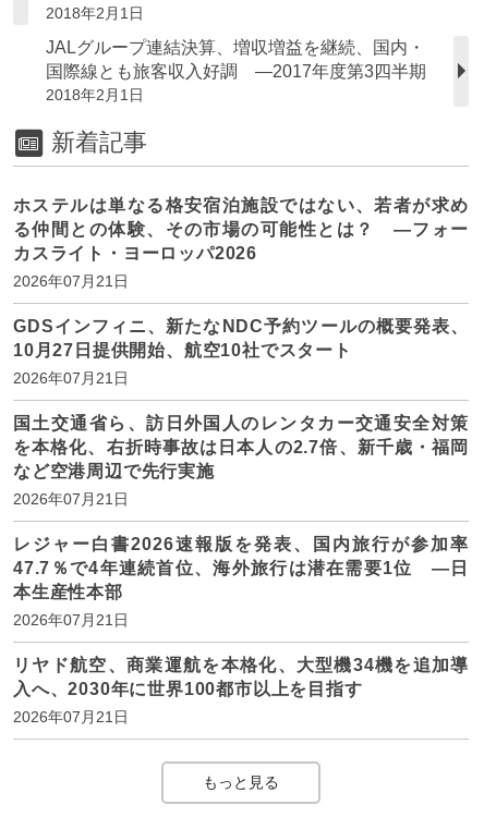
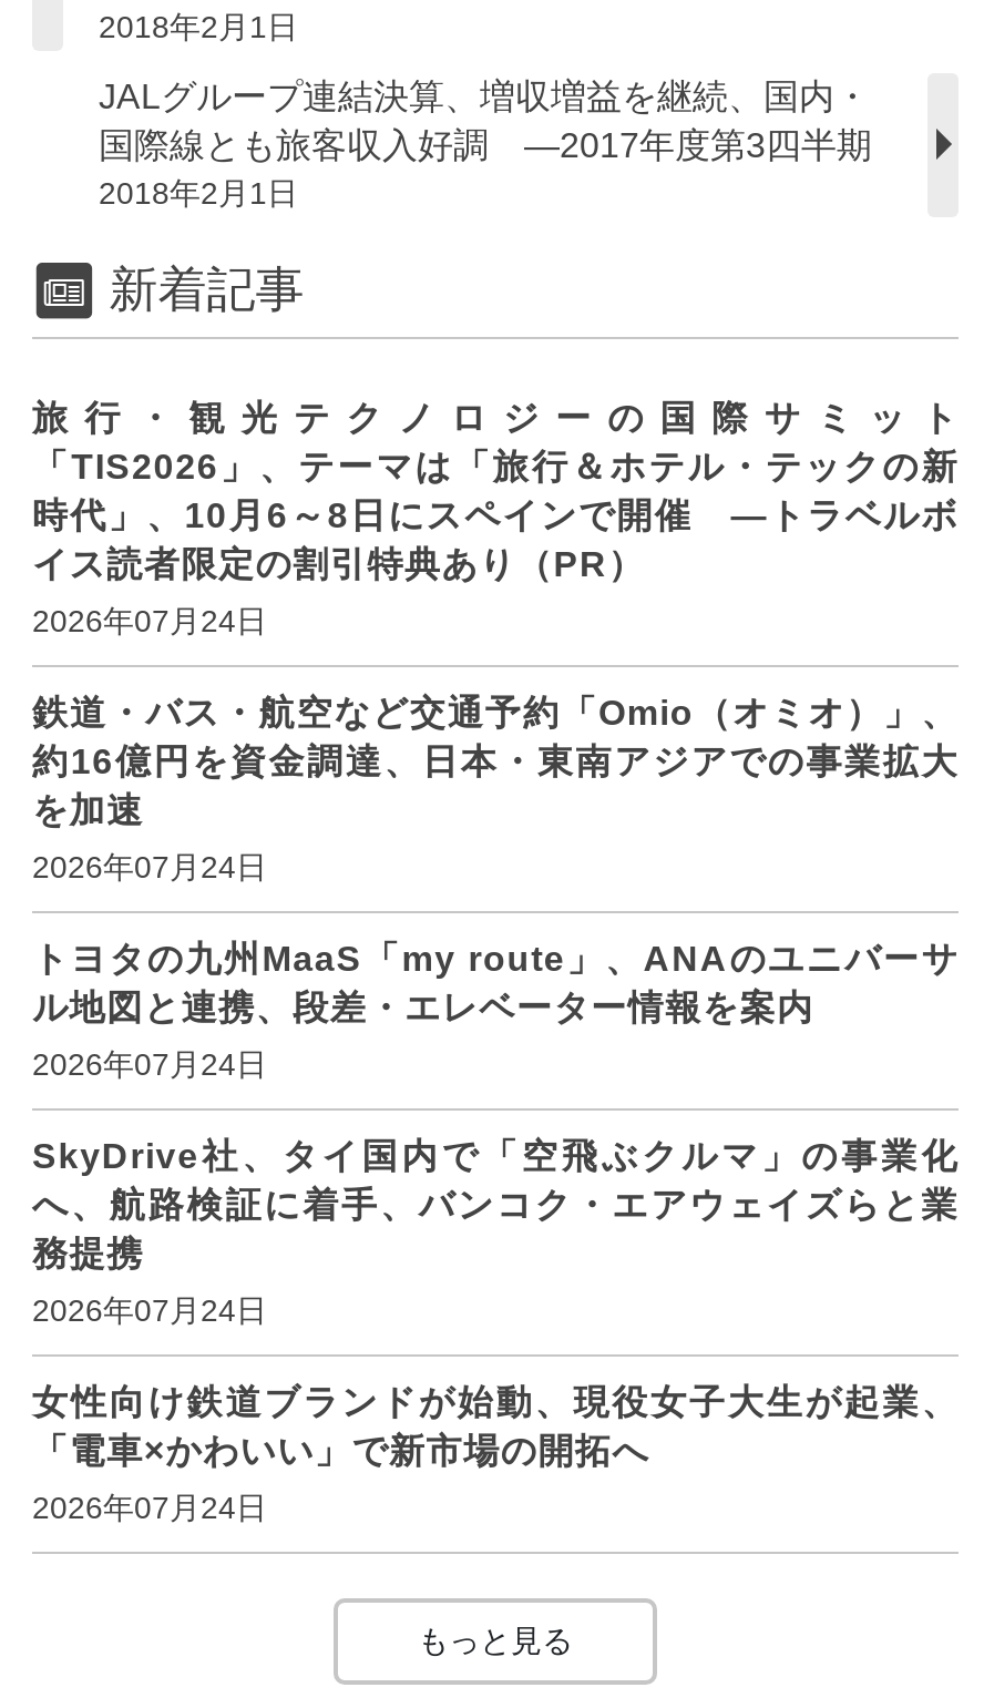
[13,196,469,262] ホステルは単なる格安宿泊施設ではない、若者が求め | る仲間との体験、その市場の可能性とは？ ―フォー | カスライト・ヨーロッパ2026 -> [32,398,959,582] 旅行・観光テクノロジーの国際サミット | 「TIS2026」、テーマは「旅行＆ホテル・テックの新 | 時代」、10月6～8日にスペインで開催 ―トラベルボ | イス読者限定の割引特典あり（PR）
[13,272,129,289] 2026年07月21日 -> [32,602,267,638] 2026年07月24日
[13,317,469,359] GDSインフィニ、新たなNDC予約ツールの概要発表、 | 10月27日提供開始、航空10社でスタート -> [32,693,959,828] 鉄道・バス・航空など交通予約「Omio（オミオ）」、 | 約16億円を資金調達、日本・東南アジアでの事業拡大 | を加速
[13,369,129,386] 2026年07月21日 -> [32,848,267,884] 2026年07月24日
[13,414,469,480] 国土交通省ら、訪日外国人のレンタカー交通安全対策 | を本格化、右折時事故は日本人の2.7倍、新千歳・福岡 | など空港周辺で先行実施 -> [32,939,959,1025] トヨタの九州MaaS「my route」、ANAのユニバーサ | ル地図と連携、段差・エレベーター情報を案内
[13,490,129,507] 2026年07月21日 -> [32,1045,267,1081] 2026年07月24日
[13,534,469,601] レジャー白書2026速報版を発表、国内旅行が参加率 | 47.7％で4年連続首位、海外旅行は潜在需要1位 ―日 | 本生産性本部 -> [32,1136,959,1272] SkyDrive社、タイ国内で「空飛ぶクルマ」の事業化 | へ、航路検証に着手、バンコク・エアウェイズらと業 | 務提携
[13,611,129,628] 2026年07月21日 -> [32,1291,267,1327] 2026年07月24日
[13,655,469,698] リヤド航空、商業運航を本格化、大型機34機を追加導 | 入へ、2030年に世界100都市以上を目指す -> [32,1382,959,1469] 女性向け鉄道ブランドが始動、現役女子大生が起業、 | 「電車×かわいい」で新市場の開拓へ
[13,708,129,725] 2026年07月21日 -> [32,1489,267,1524] 2026年07月24日

